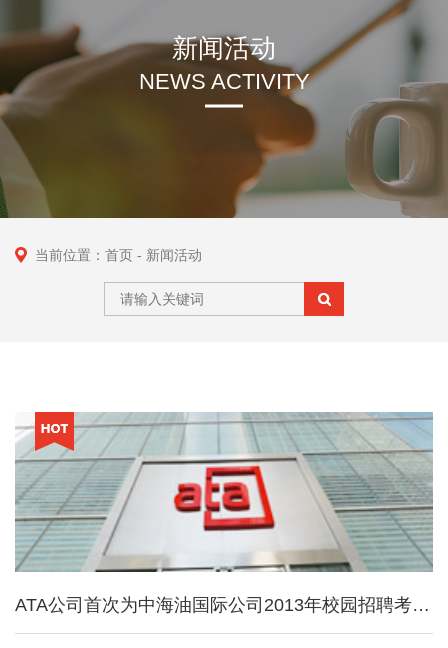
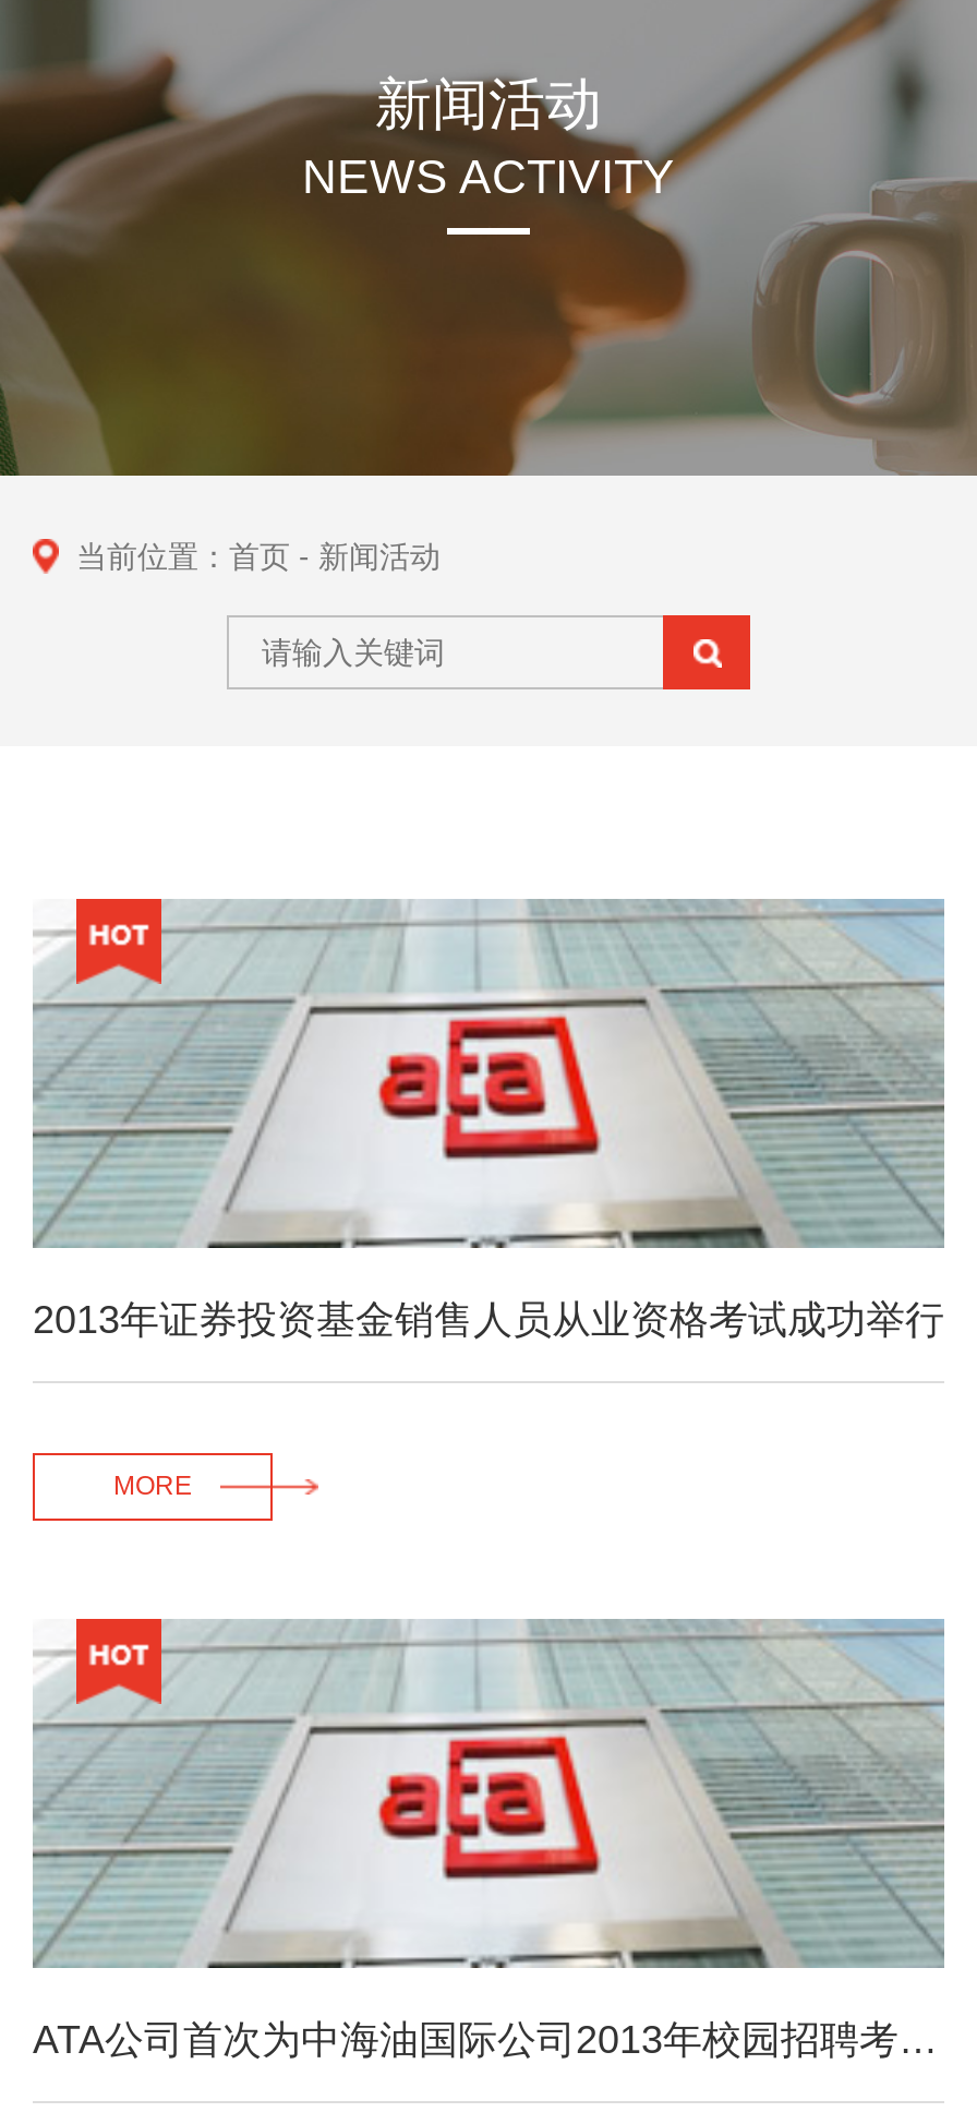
none -> [33,1298,944,1342] 2013年证券投资基金销售人员从业资格考试成功举行
none -> [113,1471,192,1501] MORE

